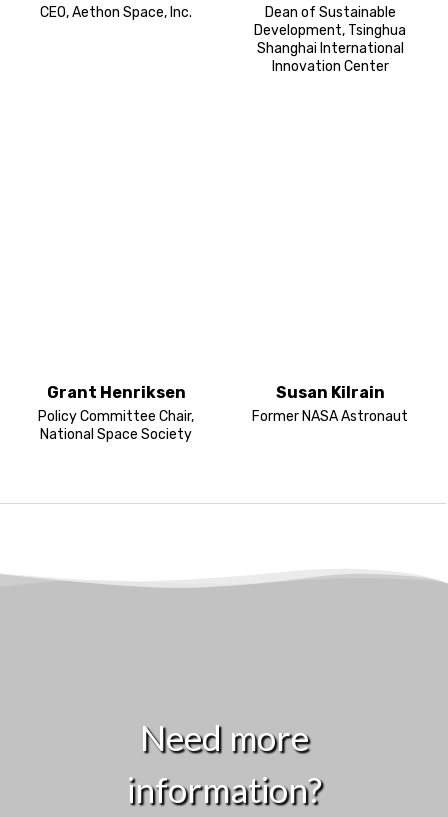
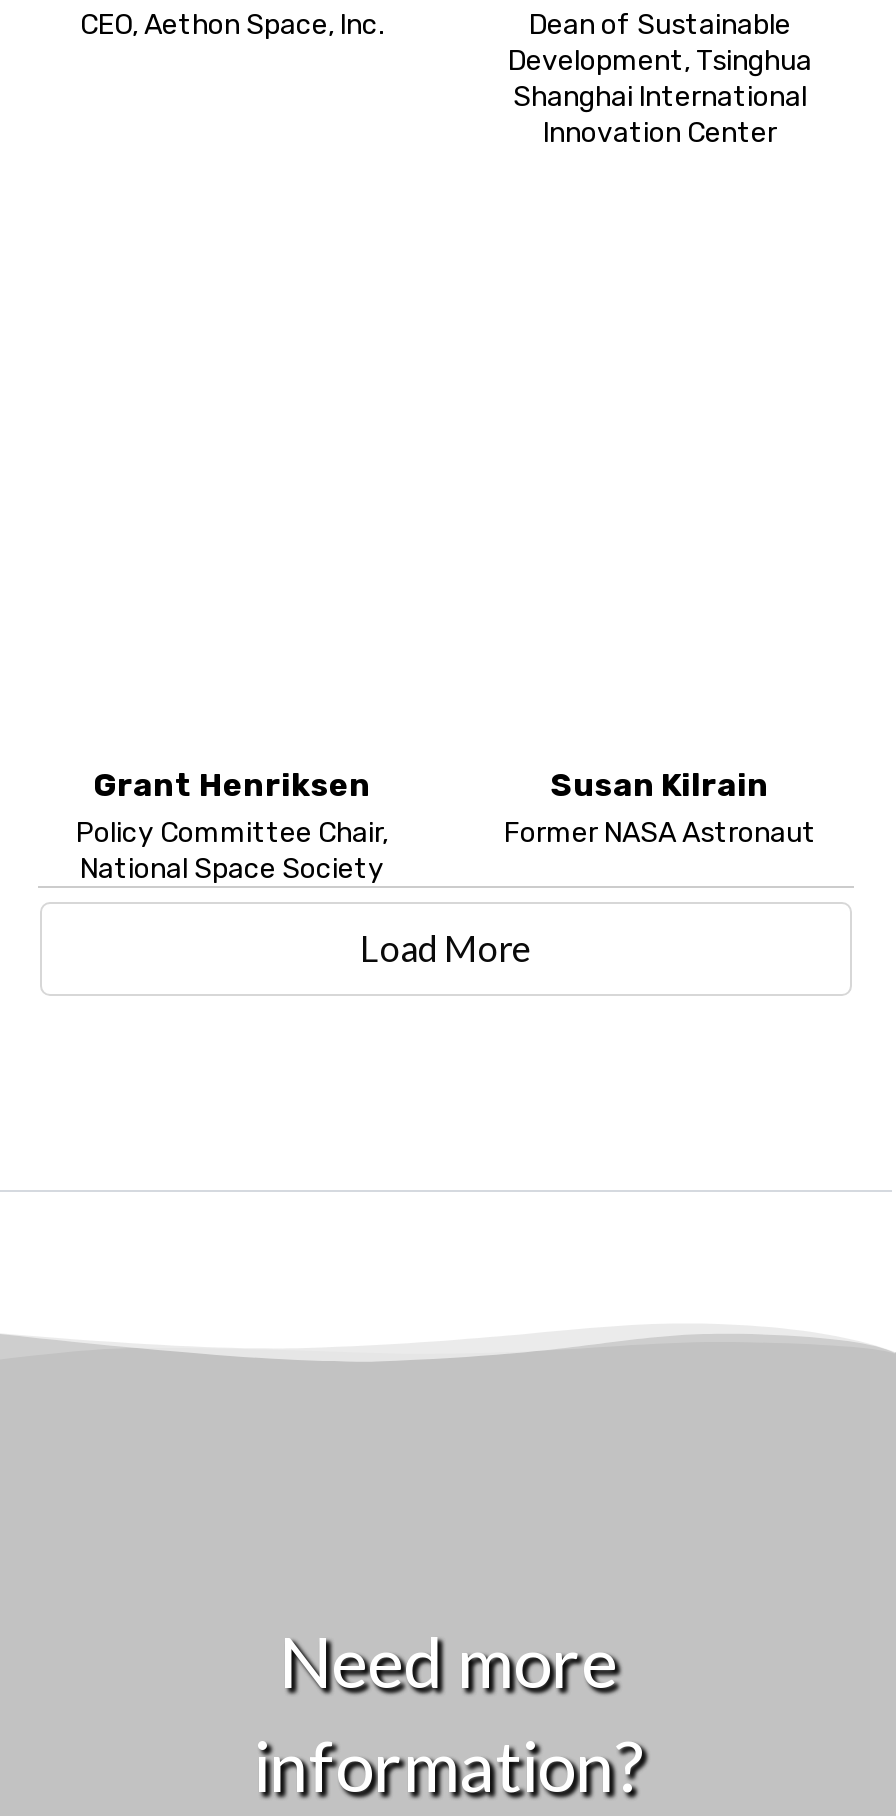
none -> [360,926,532,970] Load More

